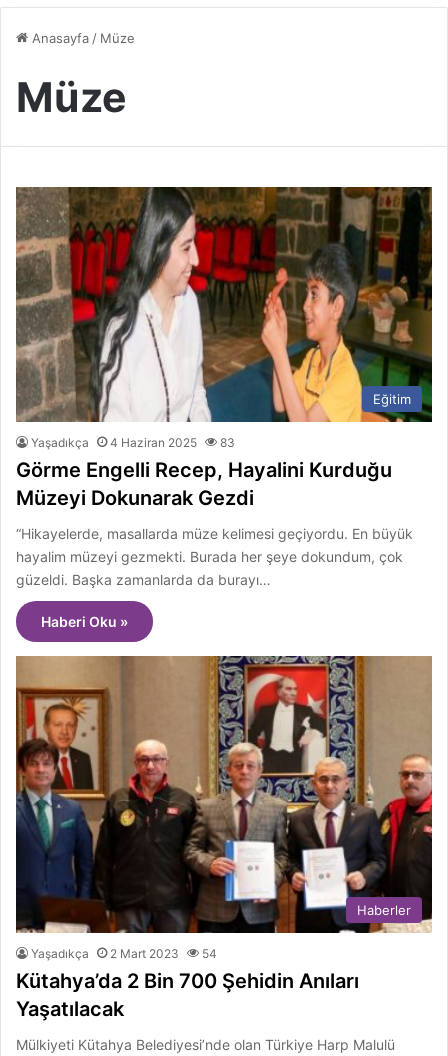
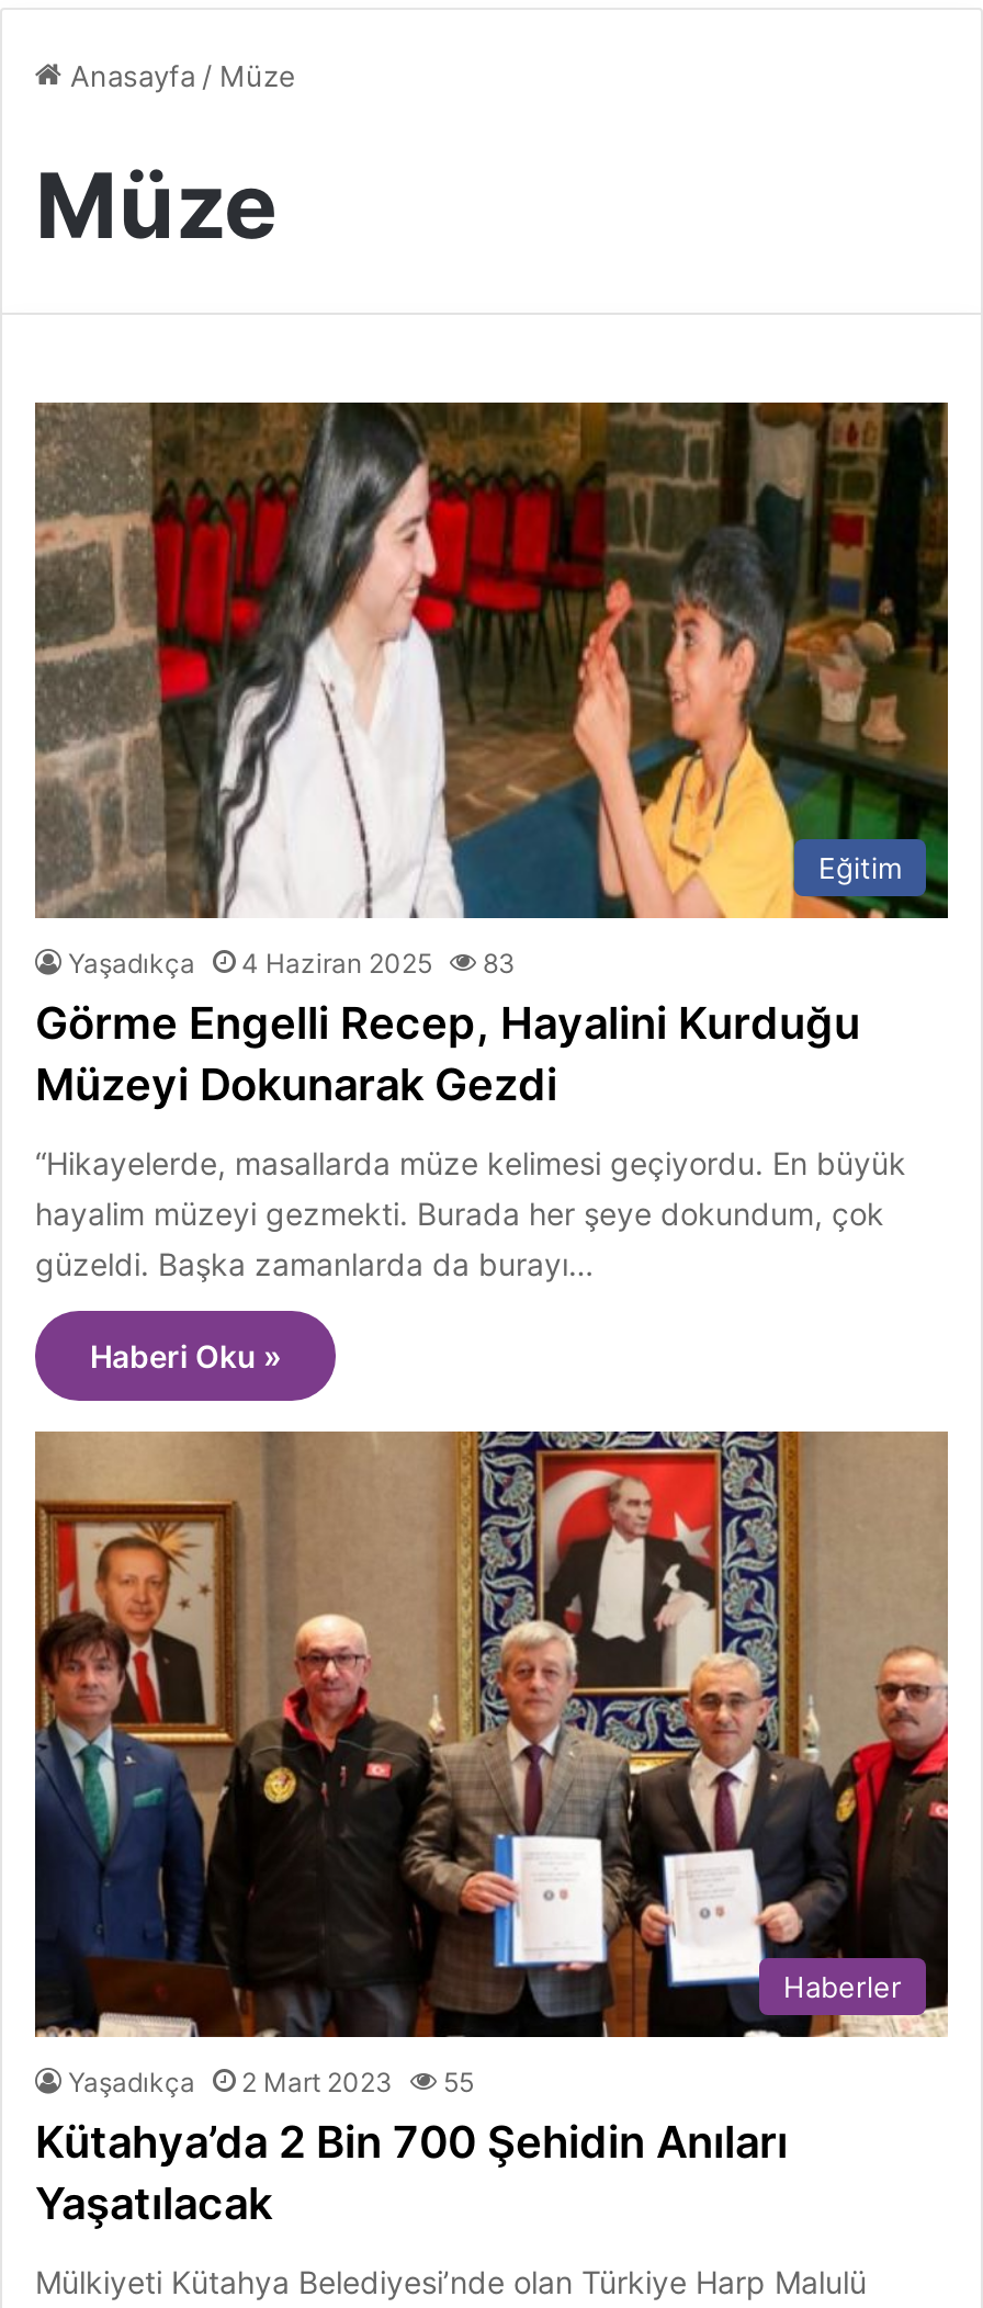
[31,946,217,961] Yaşadıkça 2 Mart 2023 54 -> [68,2067,474,2100] Yaşadıkça 2 Mart 2023 55

